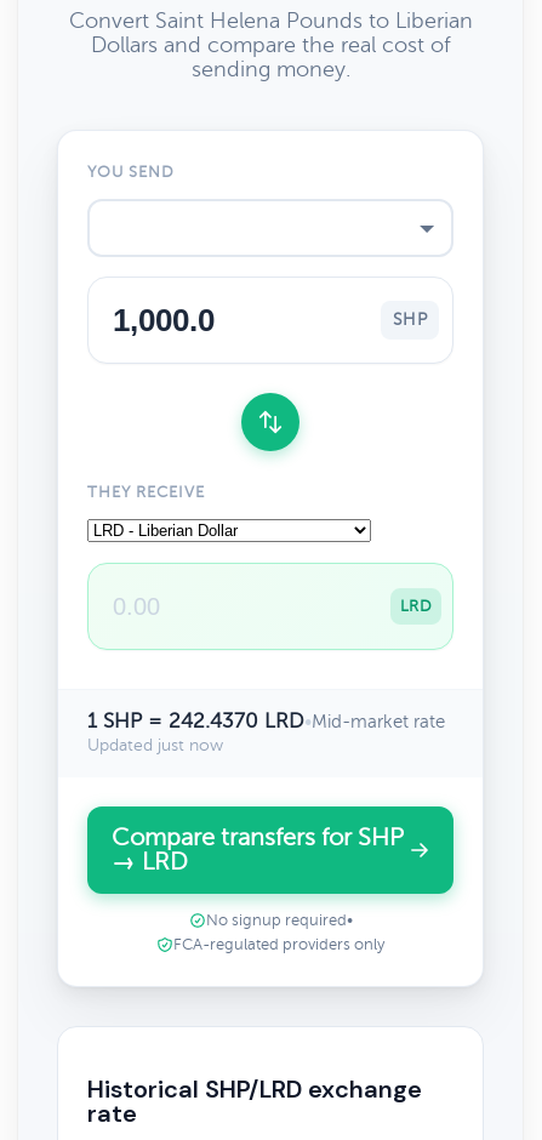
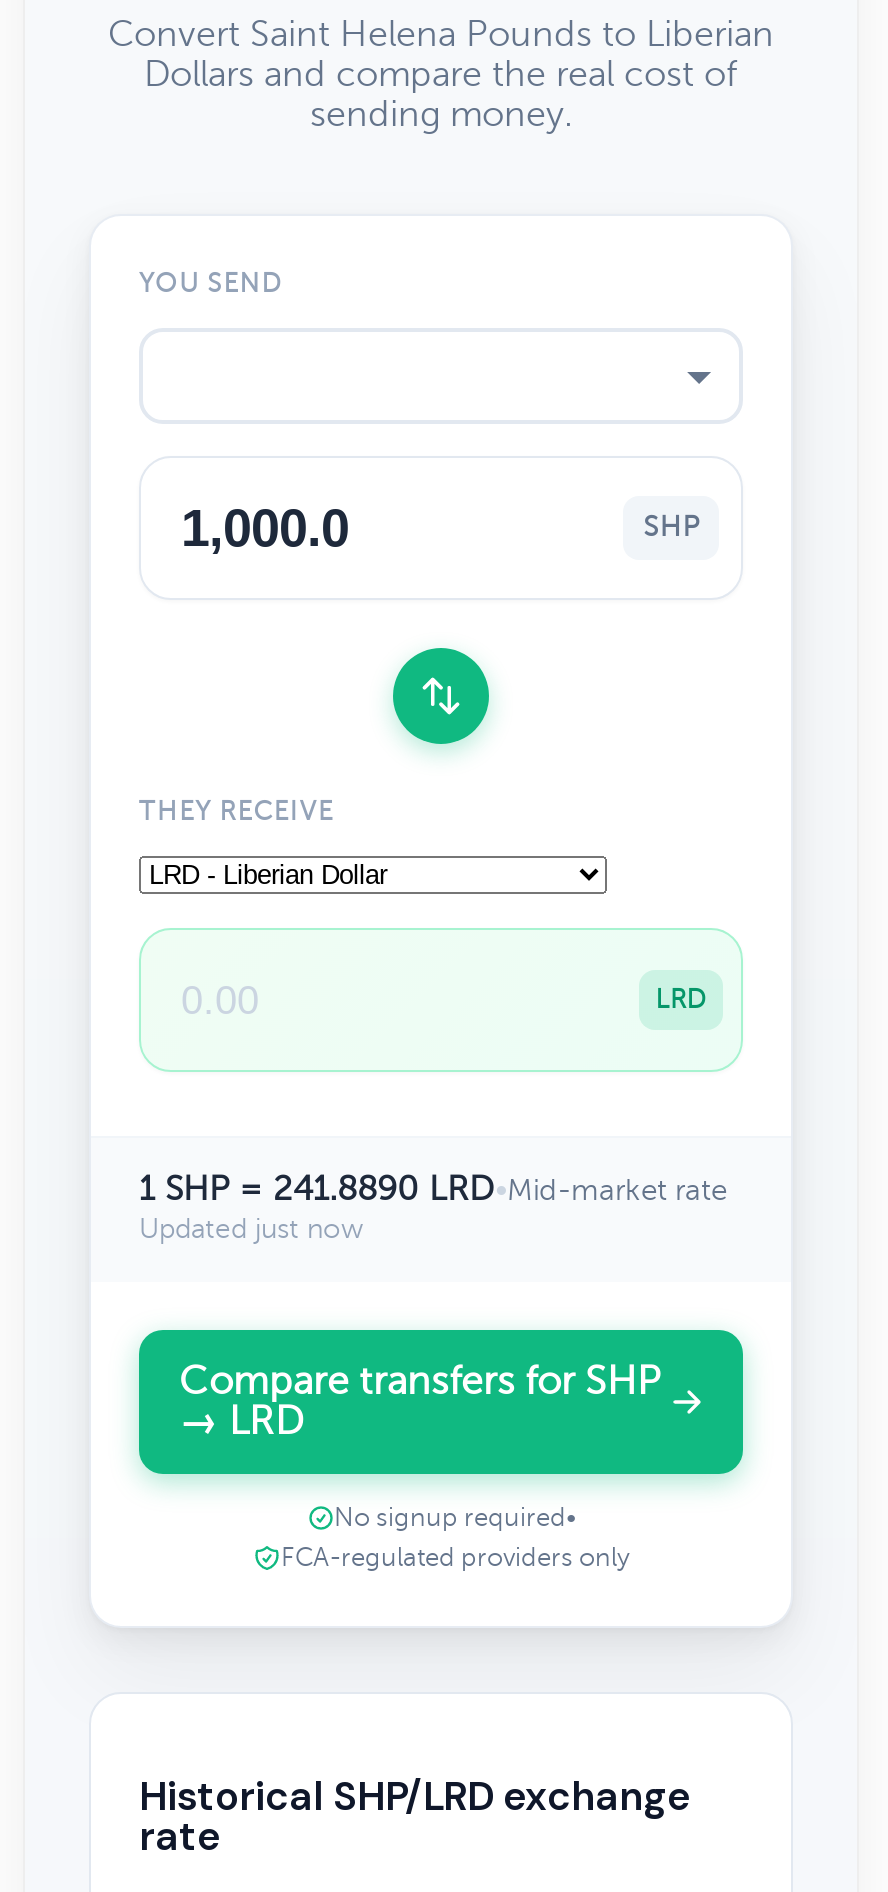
[87,709,445,733] 1 SHP = 242.4370 LRD • Mid-market rate -> [139,1170,727,1208] 1 SHP = 241.8890 LRD • Mid-market rate

